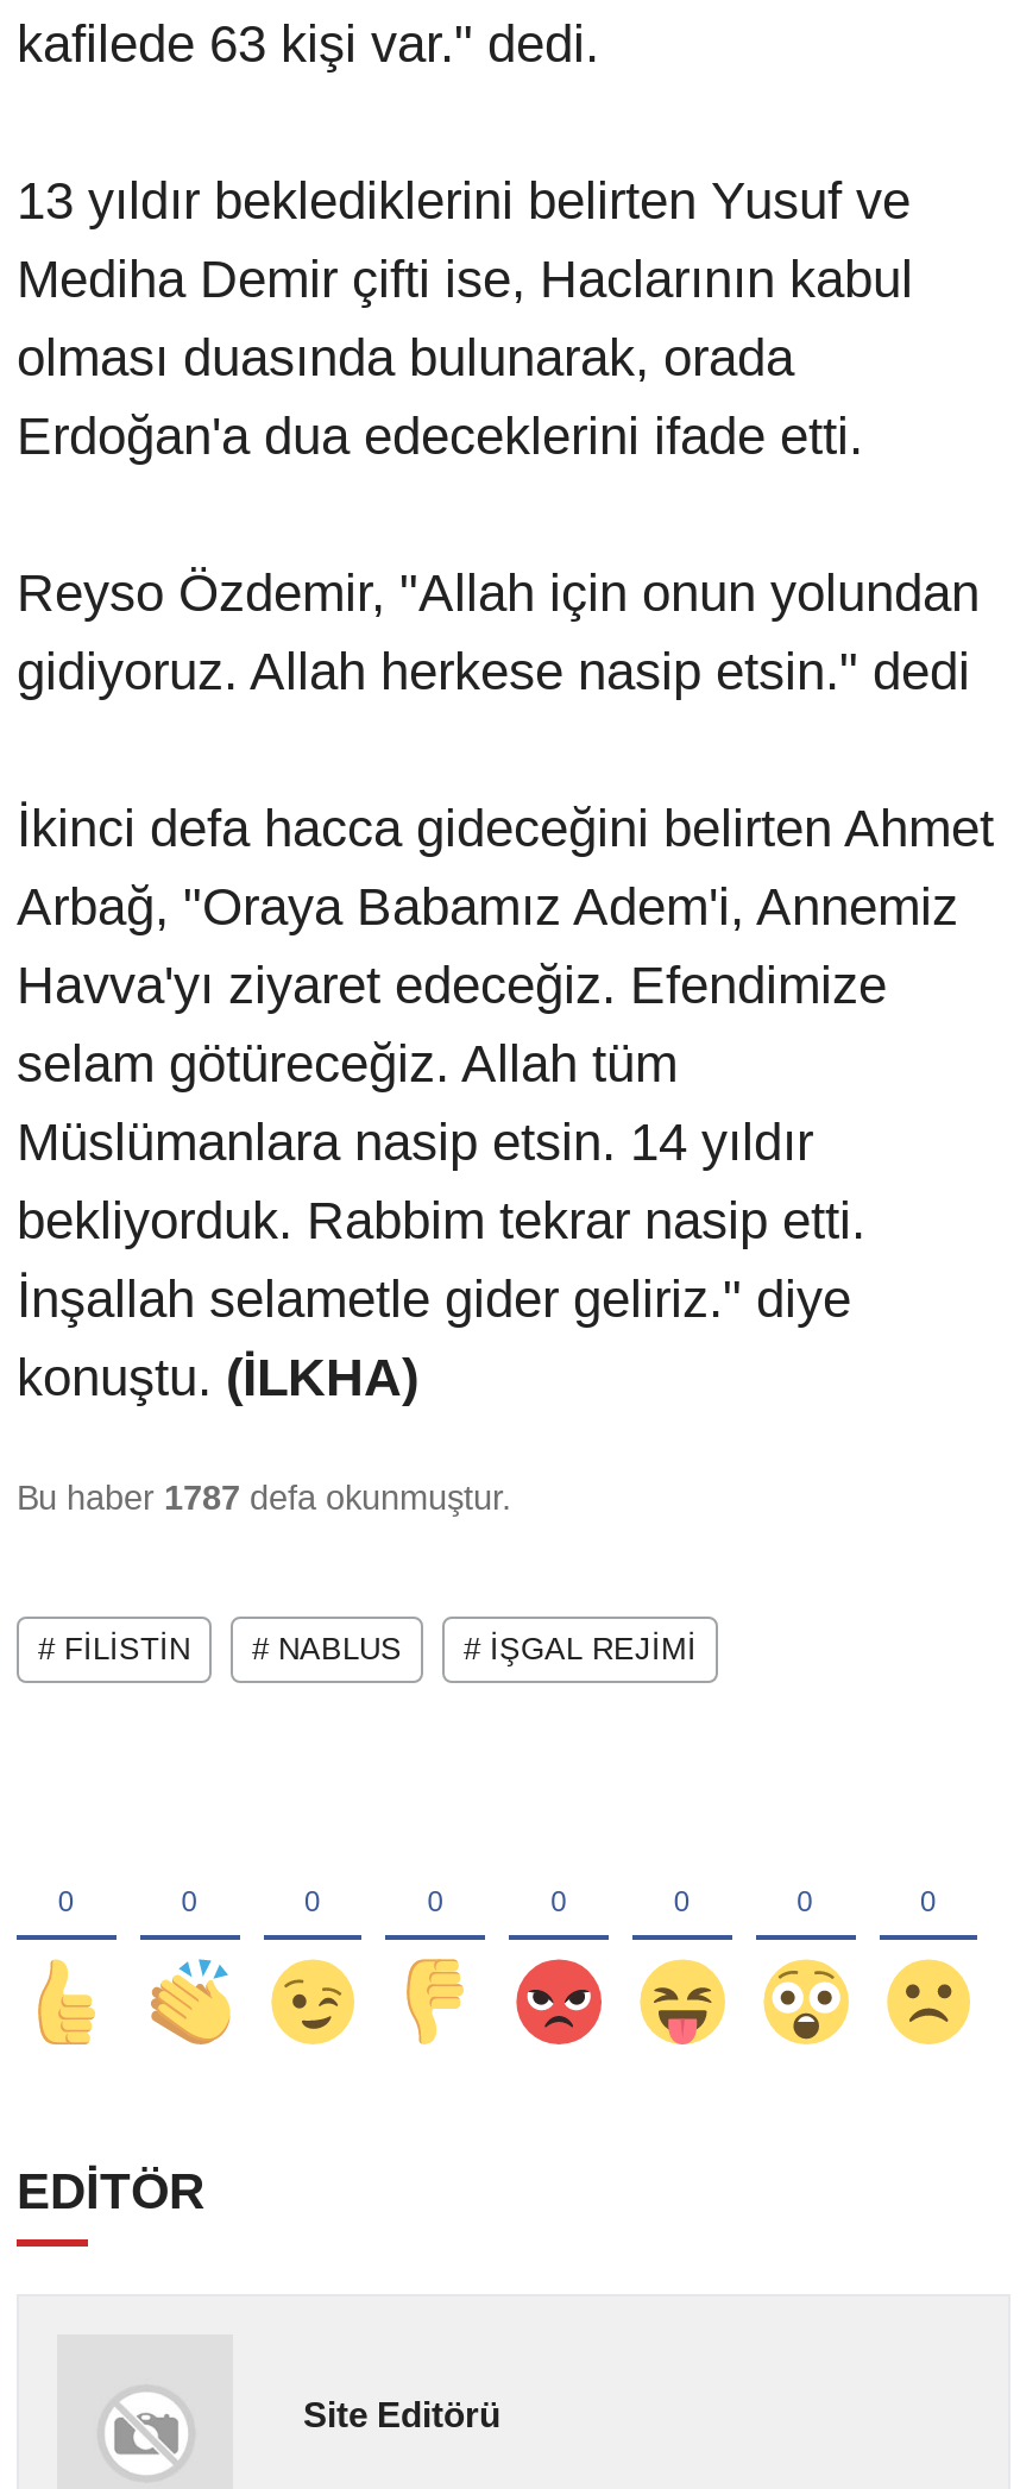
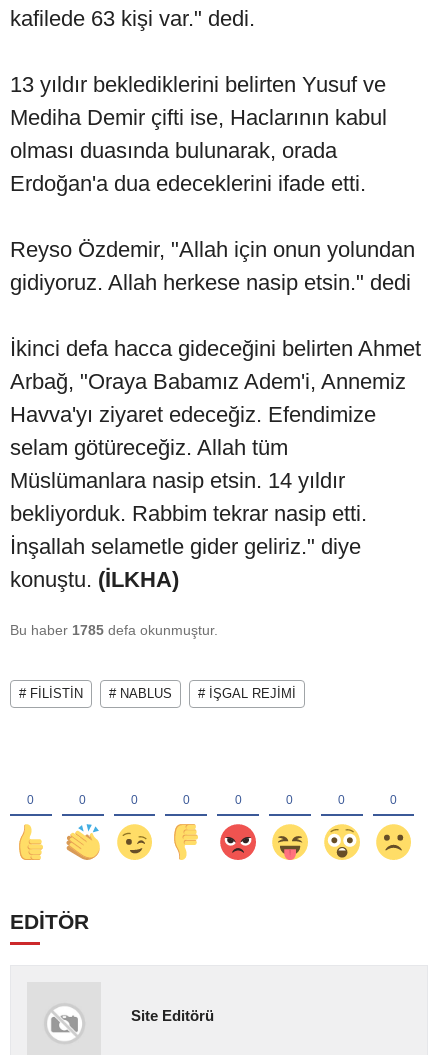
[17,1479,511,1517] Bu haber 1787 defa okunmuştur. -> [10,622,218,638] Bu haber 1785 defa okunmuştur.

